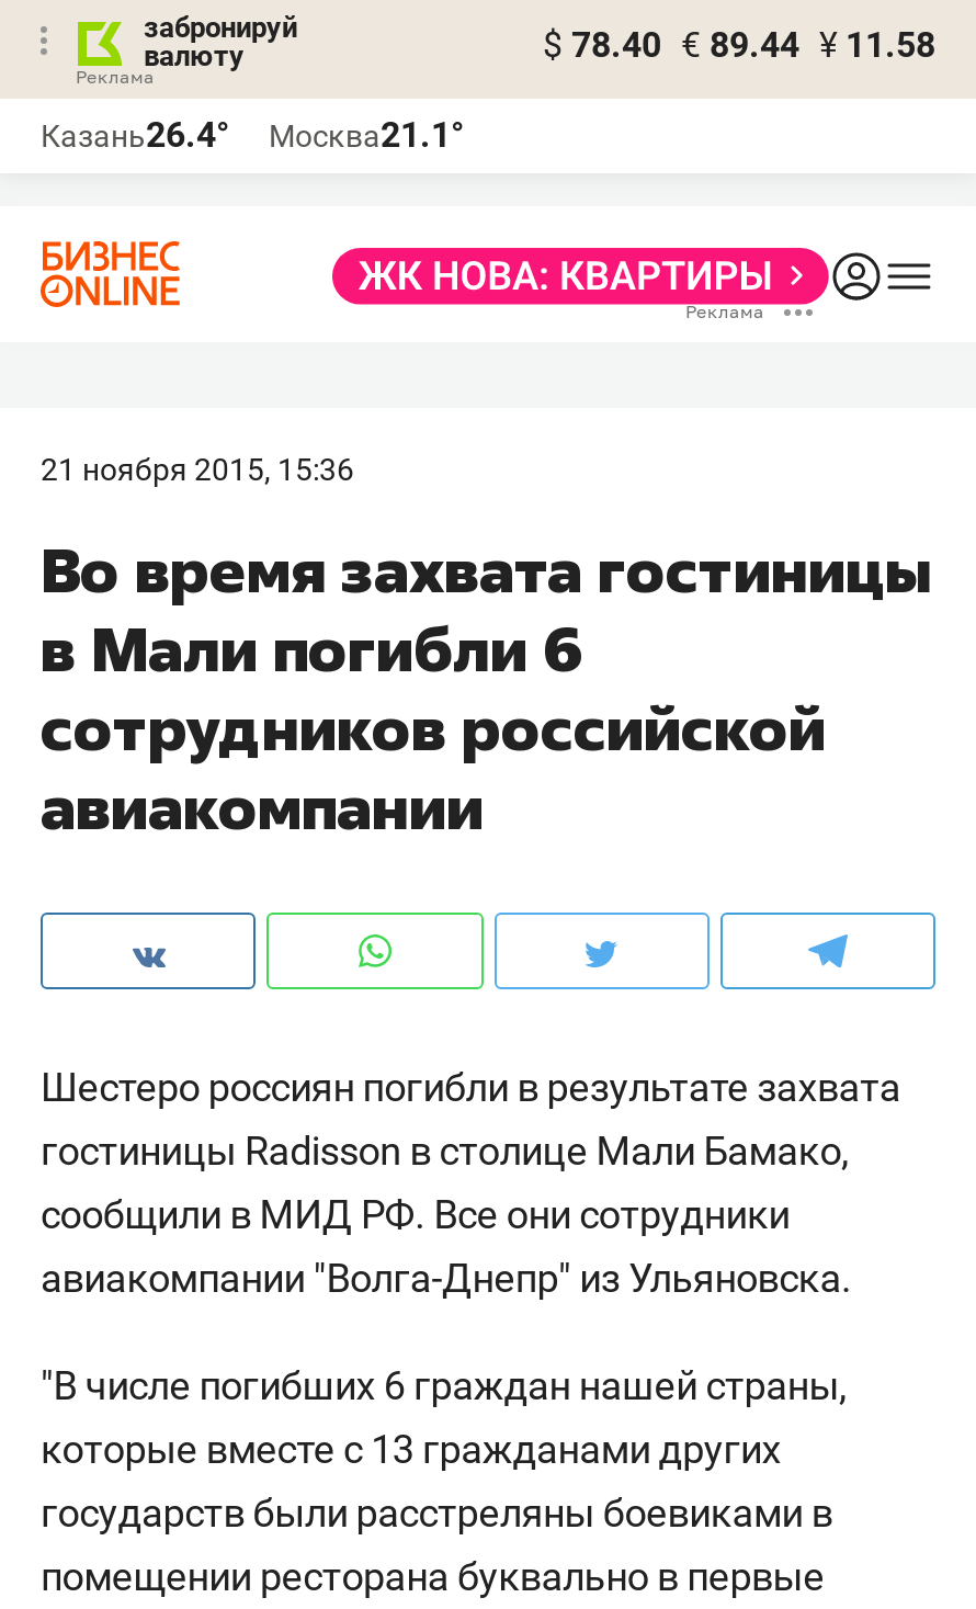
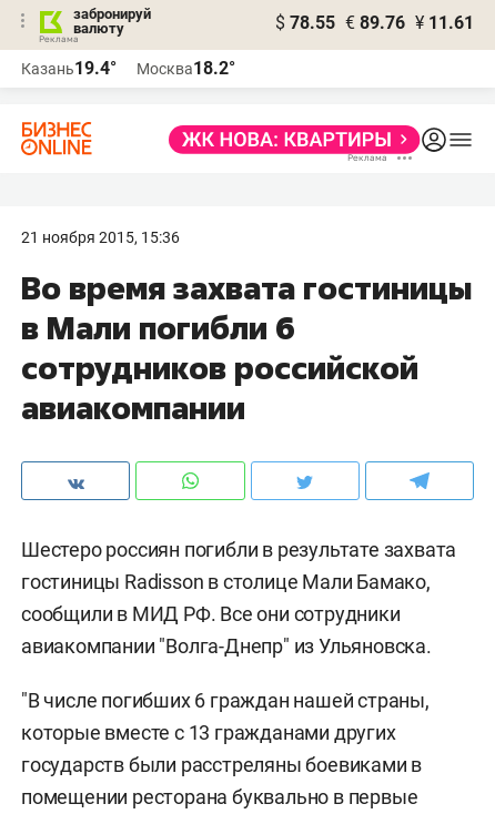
[543,24,935,66] $ 78.40 € 89.44 ¥ 11.58 -> [275,12,474,33] $ 78.55 € 89.76 ¥ 11.61
[41,114,229,156] Казань26.4° -> [21,58,117,79] Казань19.4°
[269,114,464,156] Москва21.1° -> [137,58,235,79] Москва18.2°

